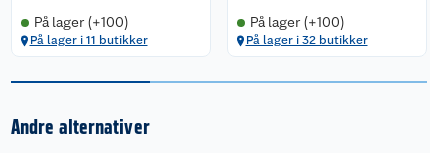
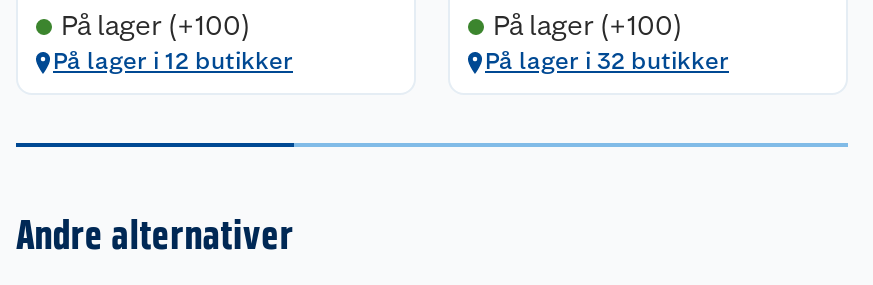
[29,33,147,47] På lager i 11 butikker -> [53,48,293,76] På lager i 12 butikker

